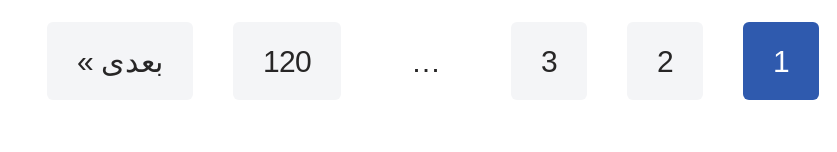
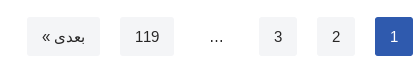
[263,45,311,79] 120 -> [135,28,159,45] 119

